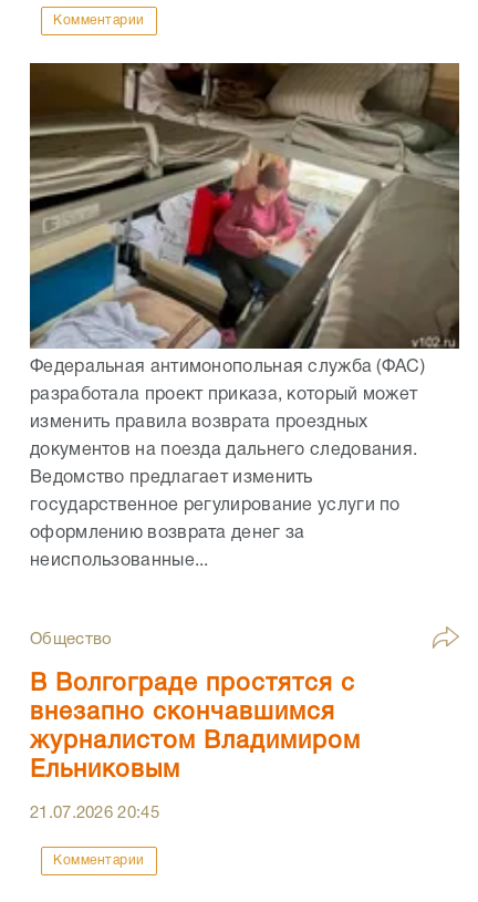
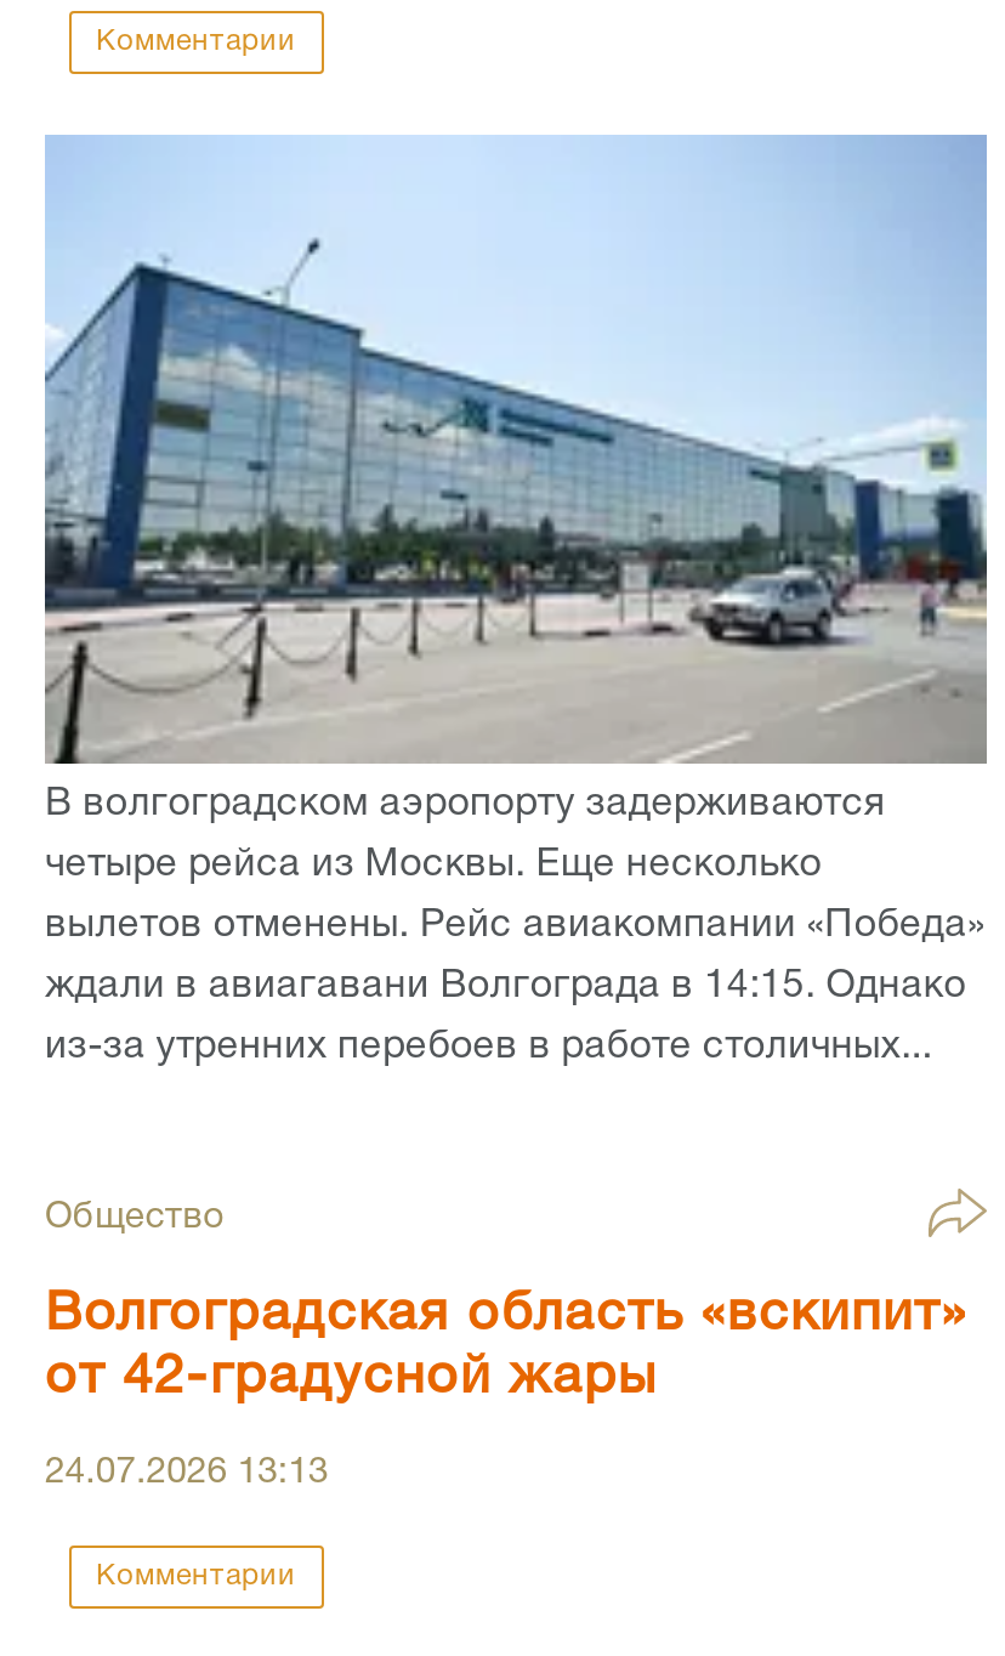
[29,62,460,569] [image] | Федеральная антимонопольная служба (ФАС) | разработала проект приказа, который может | изменить правила возврата проездных | документов на поезда дальнего следования. | Ведомство предлагает изменить | государственное регулирование услуги по | оформлению возврата денег за | неиспользованные... -> [42,132,987,1062] [image] | В волгоградском аэропорту задерживаются | четыре рейса из Москвы. Еще несколько | вылетов отменены. Рейс авиакомпании «Победа» | ждали в авиагавани Волгограда в 14:15. Однако | из-за утренних перебоев в работе столичных...
[30,673,361,781] В Волгограде простятся с | внезапно скончавшимся | журналистом Владимиром | Ельниковым -> [45,1291,967,1402] Волгоградская область «вскипит» | от 42-градусной жары
[30,806,159,821] 21.07.2026 20:45 -> [45,1456,328,1490] 24.07.2026 13:13

